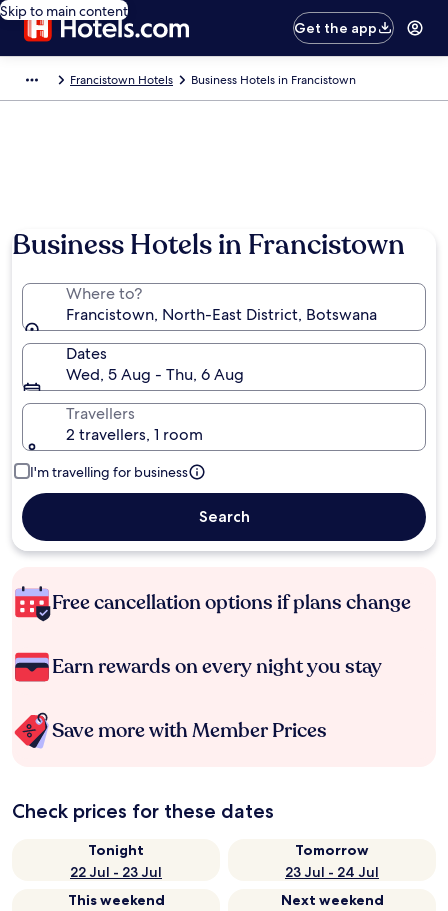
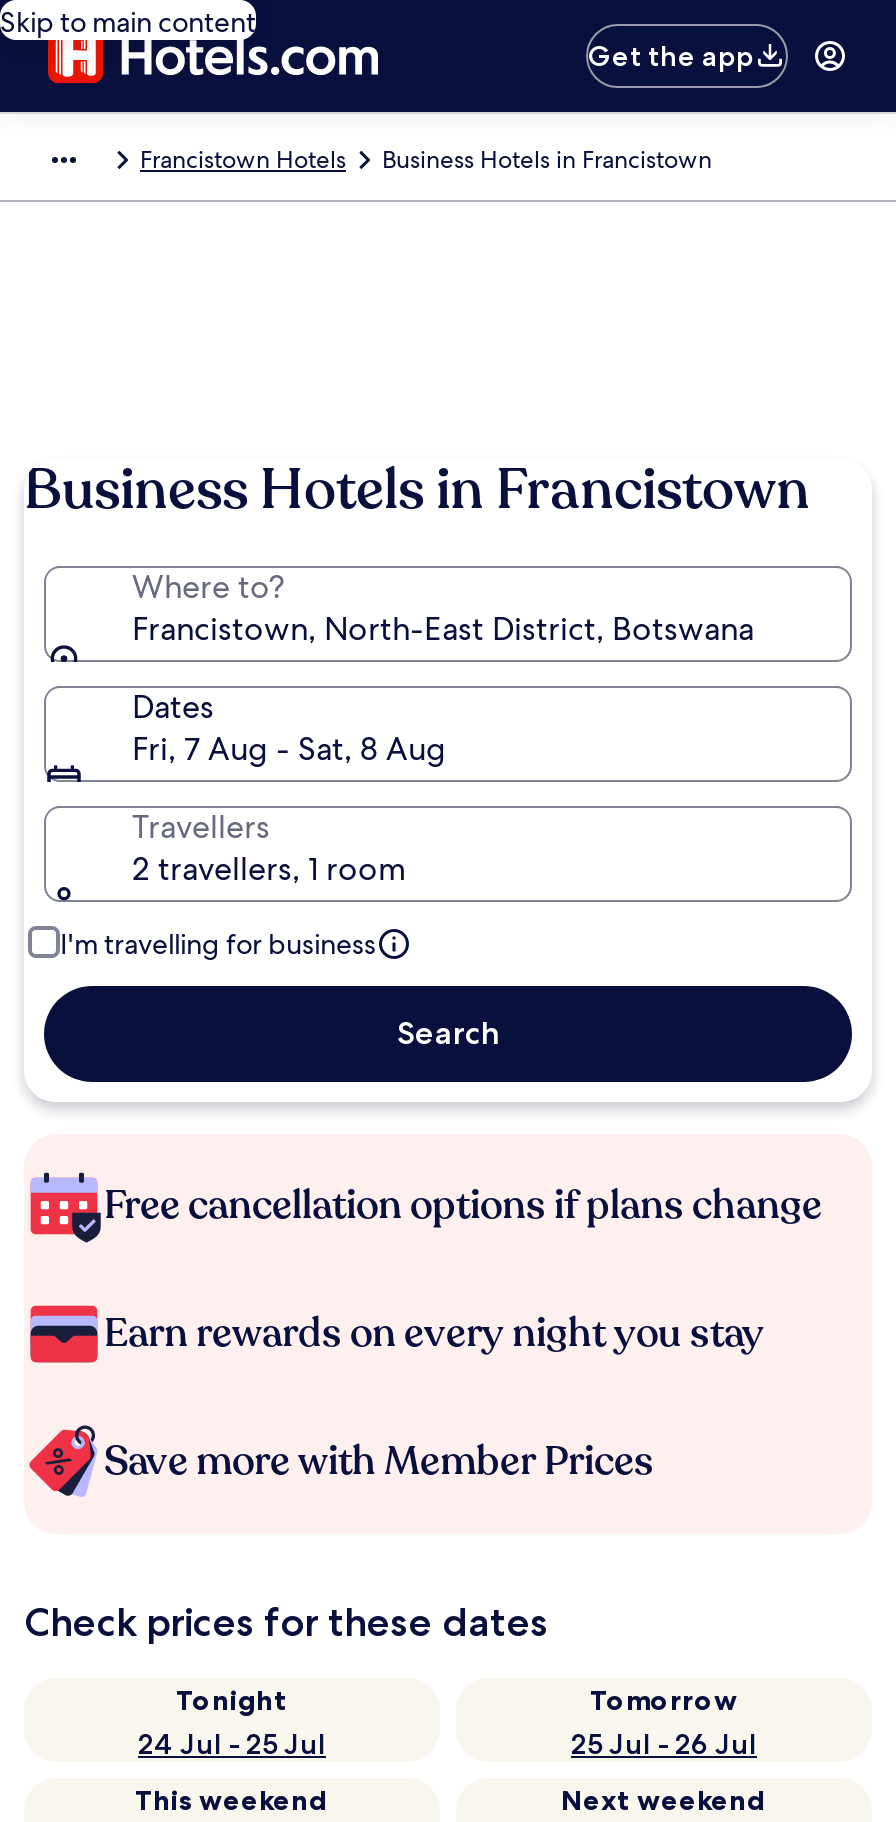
[66,364,244,385] Wed, 5 Aug - Thu, 6 Aug -> [132,728,446,770] Fri, 7 Aug - Sat, 8 Aug
[70,863,162,881] 22 Jul - 23 Jul -> [138,1726,326,1762] 24 Jul - 25 Jul
[285,863,379,881] 23 Jul - 24 Jul -> [571,1726,757,1762] 25 Jul - 26 Jul

